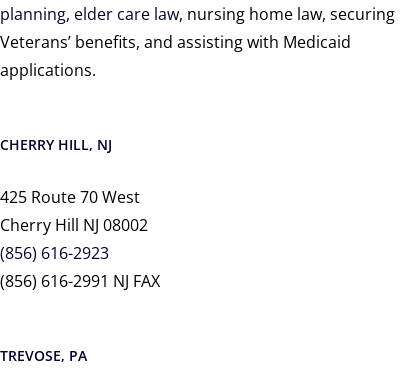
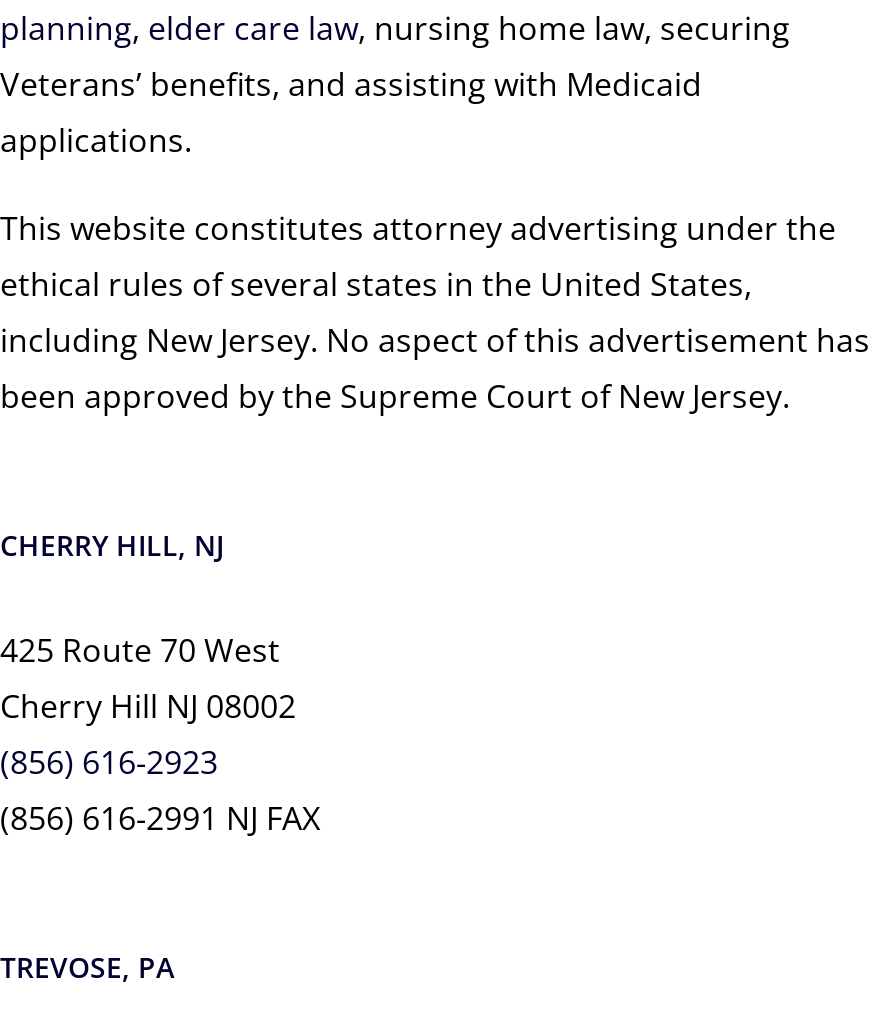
none -> [0,206,870,418] This website constitutes attorney advertising under the | ethical rules of several states in the United States, | including New Jersey. No aspect of this advertisement has | been approved by the Supreme Court of New Jersey.

